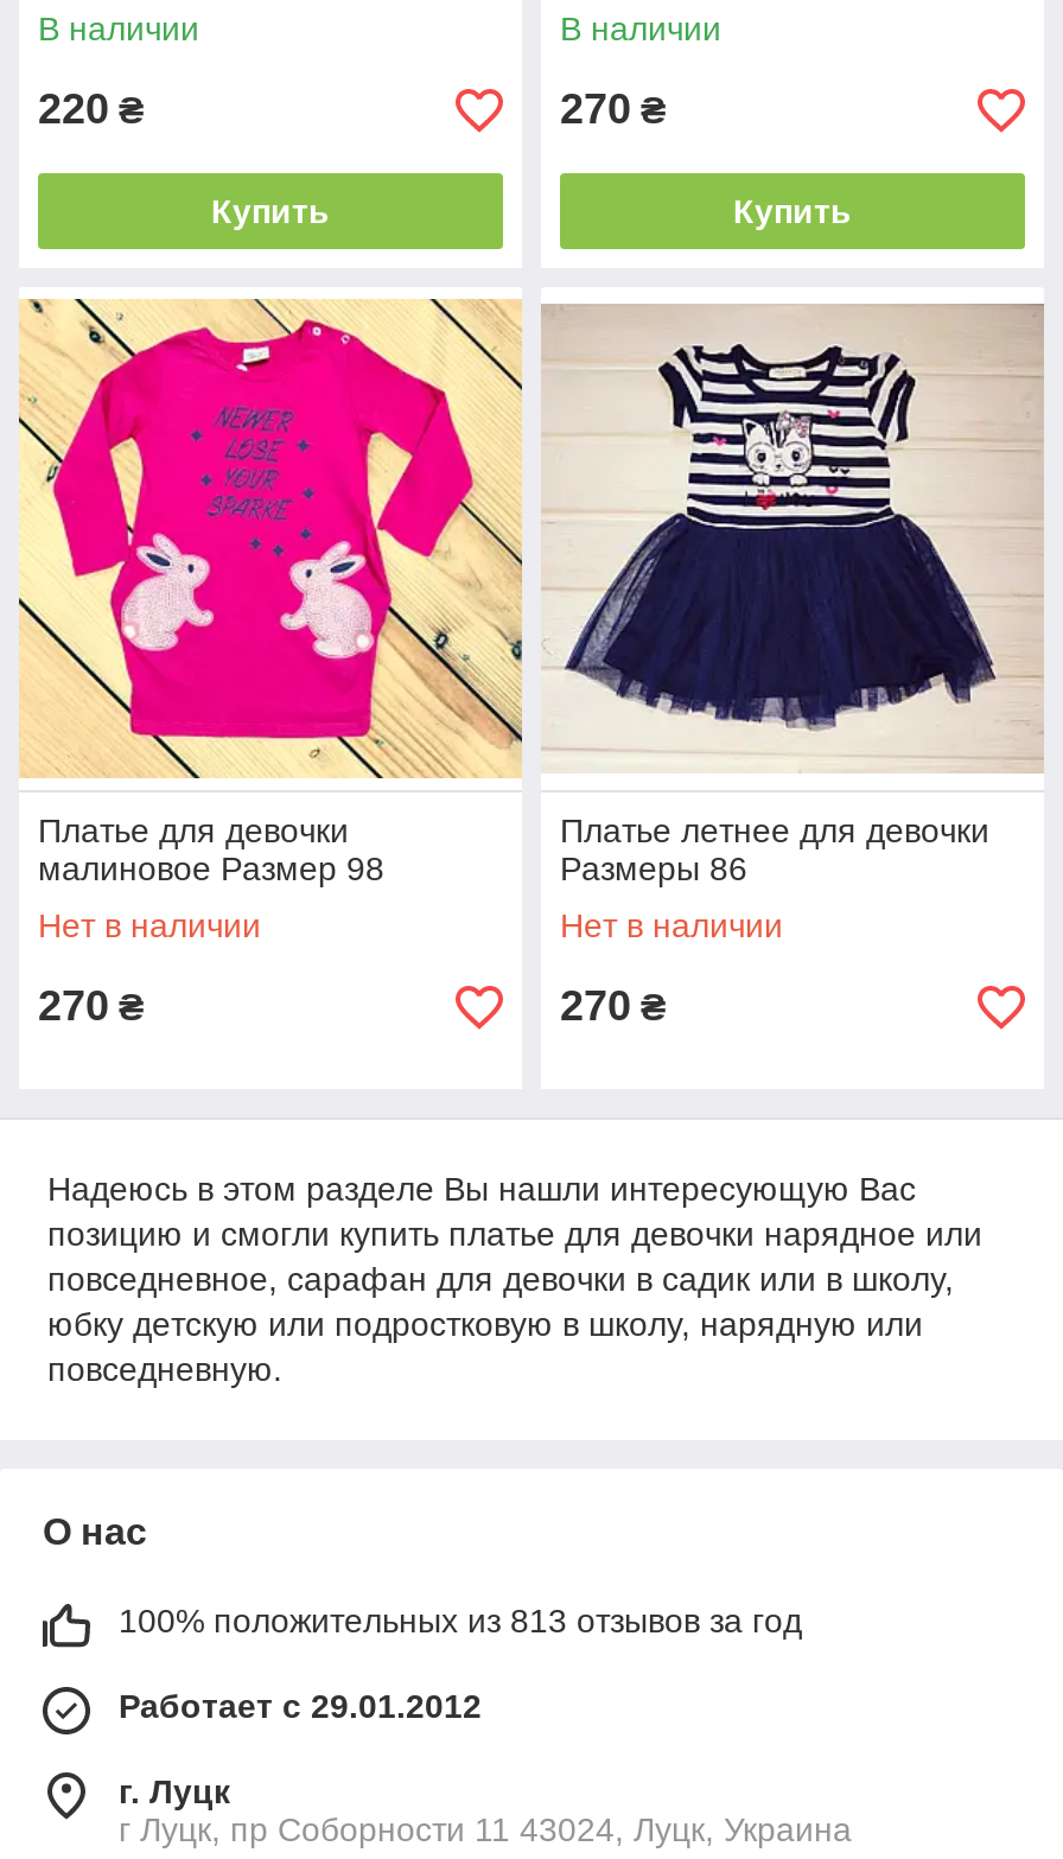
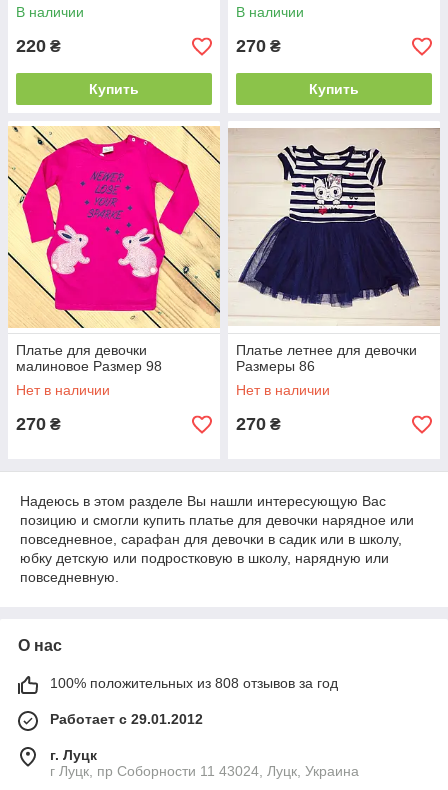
[119,1602,802,1640] 100% положительных из 813 отзывов за год -> [50,675,338,691] 100% положительных из 808 отзывов за год

